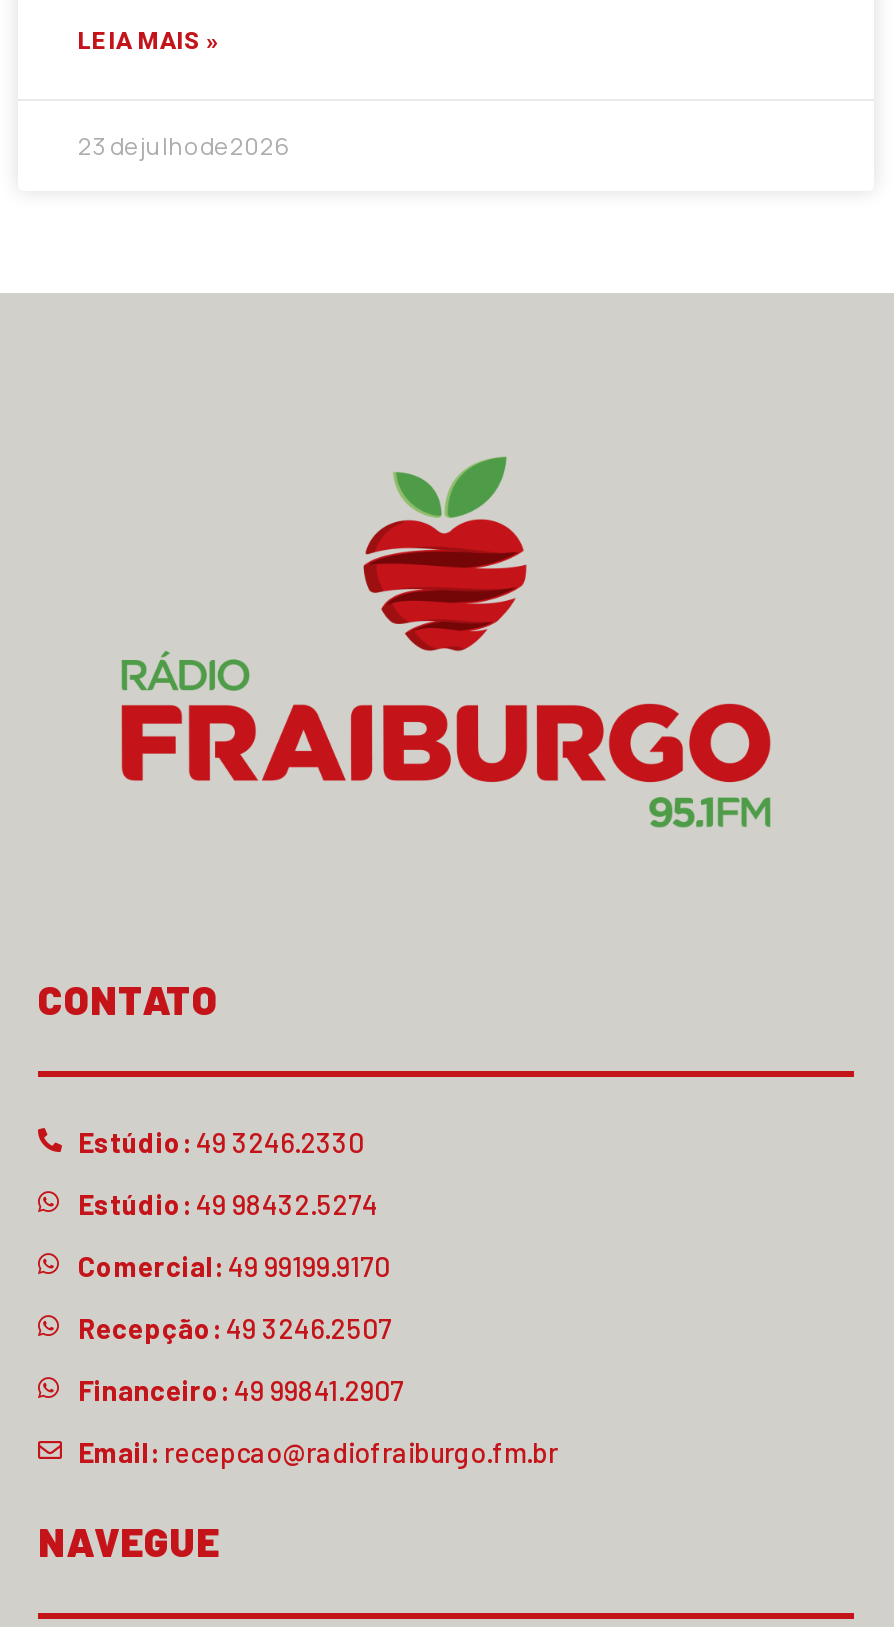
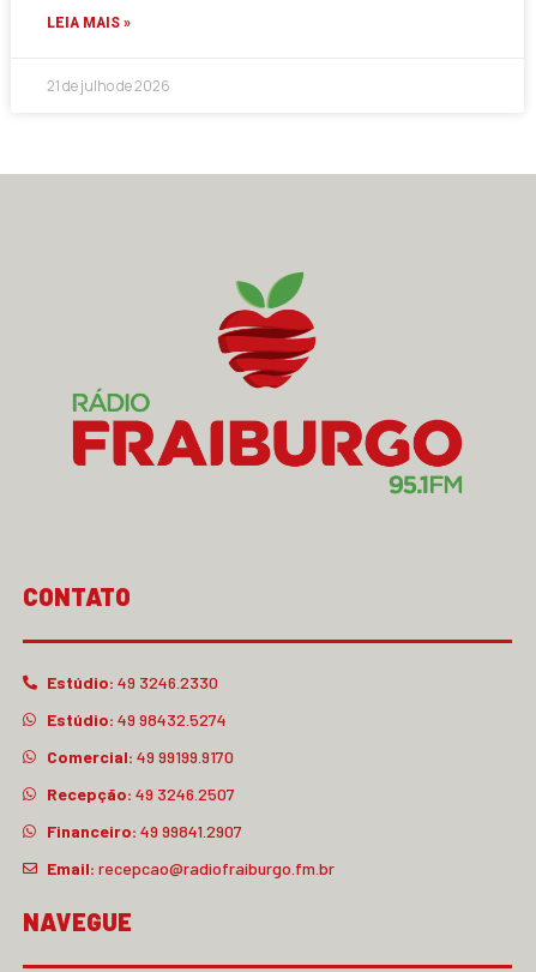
[78,128,290,162] 23 de julho de 2026 -> [47,75,170,96] 21 de julho de 2026

